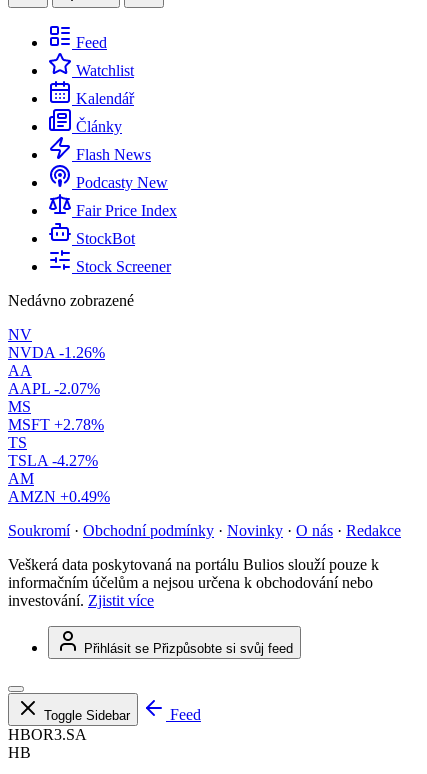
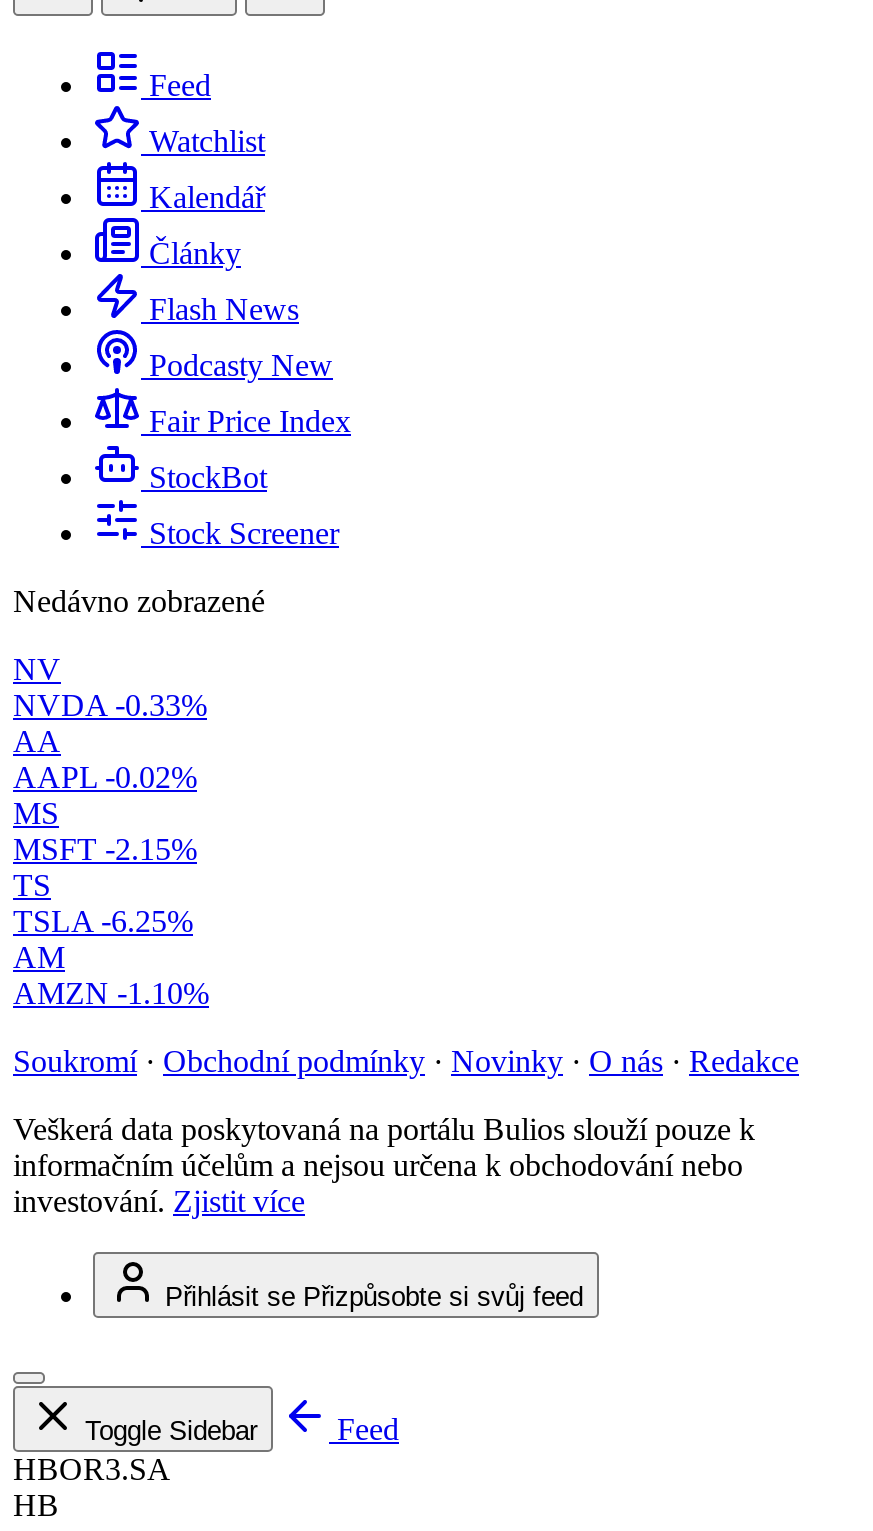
[8,344,105,361] NVDA -1.26% -> [13,688,207,722] NVDA -0.33%
[8,380,100,397] AAPL -2.07% -> [13,760,197,794] AAPL -0.02%
[8,416,104,433] MSFT +2.78% -> [13,832,197,866] MSFT -2.15%
[8,452,98,469] TSLA -4.27% -> [13,904,193,938] TSLA -6.25%
[8,488,110,505] AMZN +0.49% -> [13,976,209,1010] AMZN -1.10%

